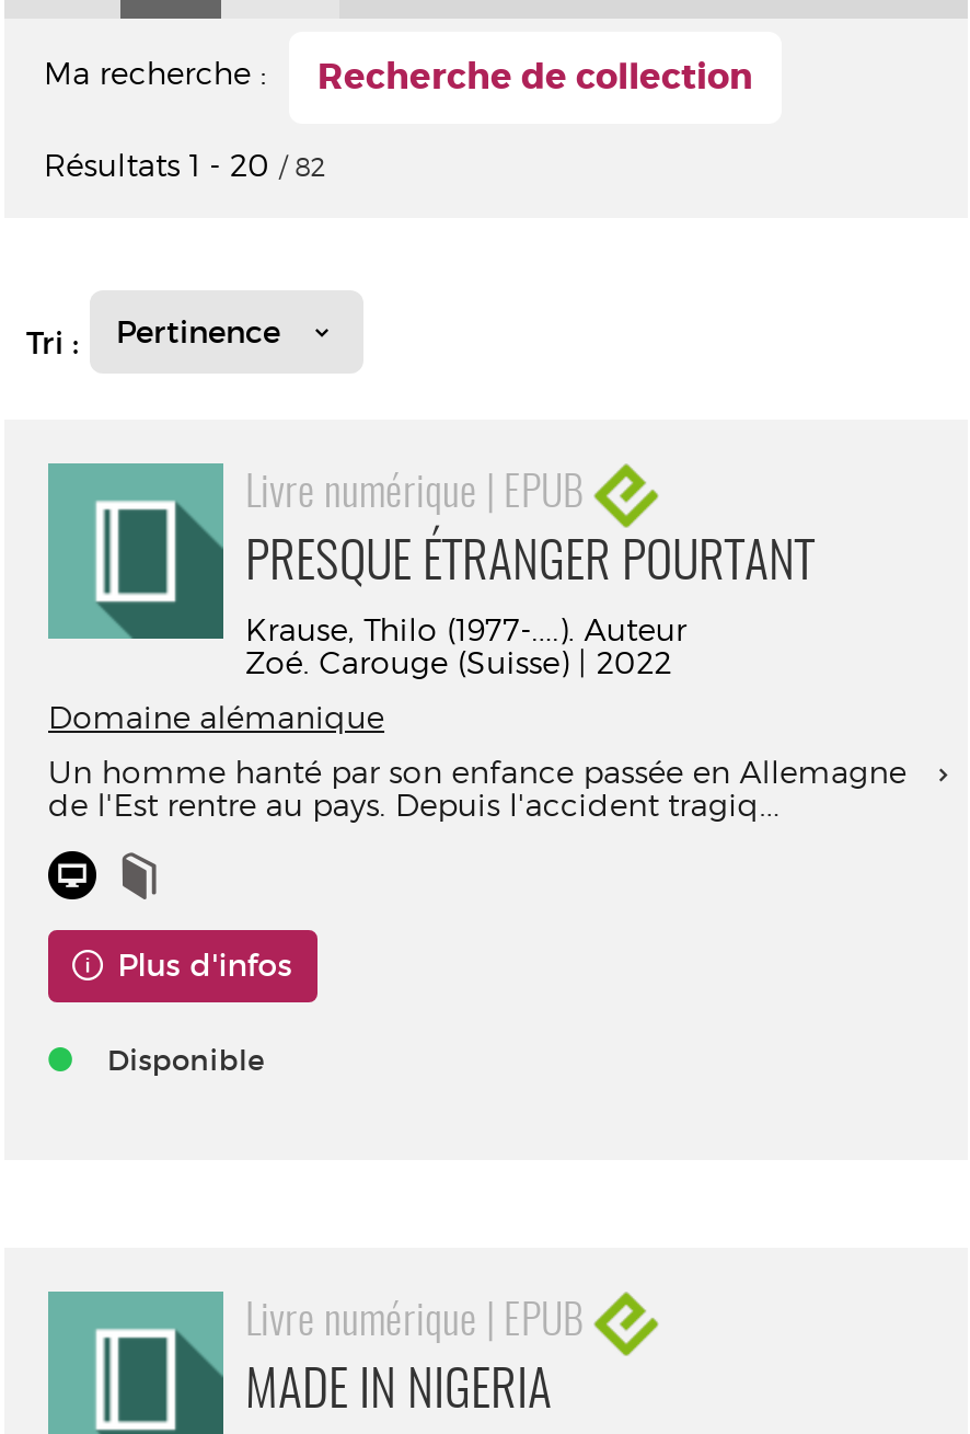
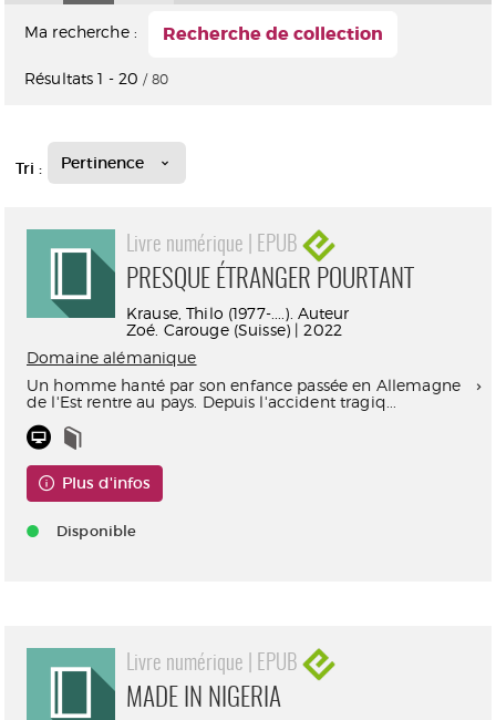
[44,146,326,183] Résultats 1 - 20 / 82 -> [24,69,168,88] Résultats 1 - 20 / 80

